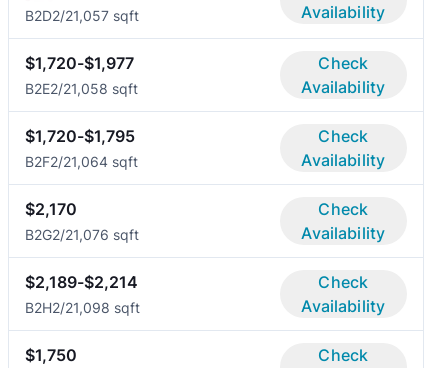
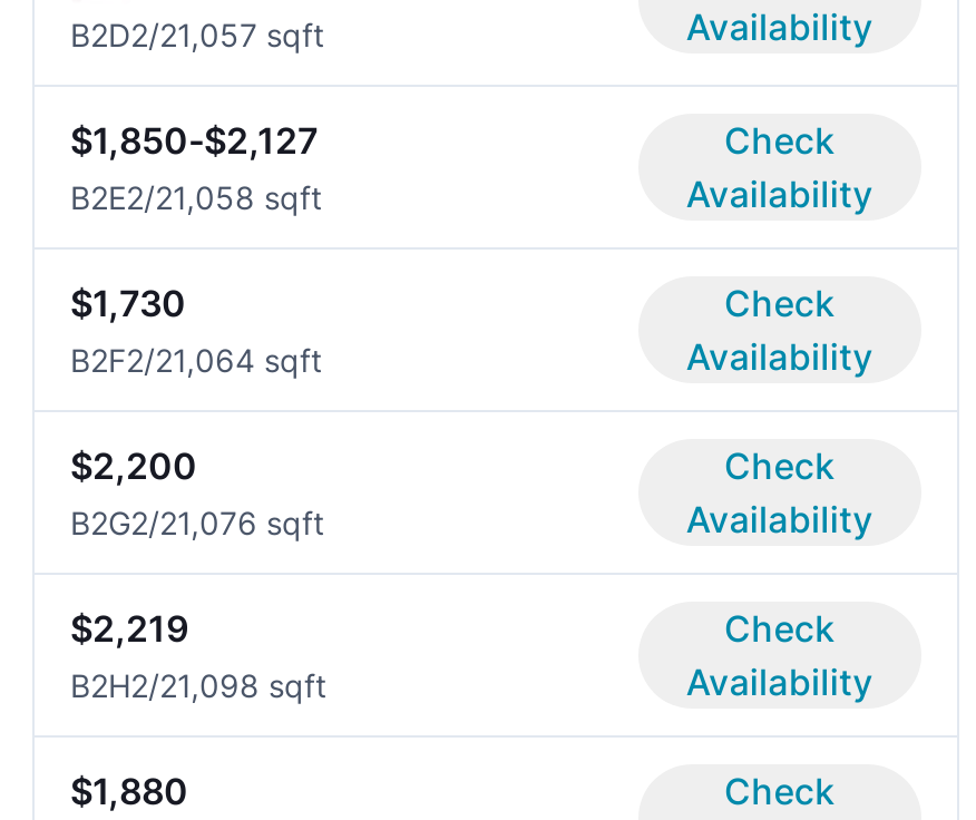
[25,53,134,73] $1,720-$1,977 -> [70,119,318,163] $1,850-$2,127
[25,126,135,146] $1,720-$1,795 -> [70,281,186,326] $1,730
[25,199,77,219] $2,170 -> [70,444,197,488] $2,200
[25,272,138,292] $2,189-$2,214 -> [70,607,188,651] $2,219
[25,345,77,365] $1,750 -> [70,769,188,814] $1,880

